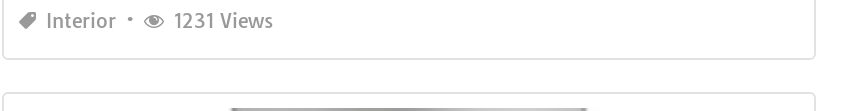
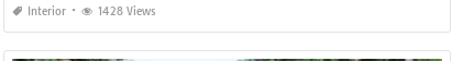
[174,8,274,34] 1231 Views -> [98,5,156,19] 1428 Views

